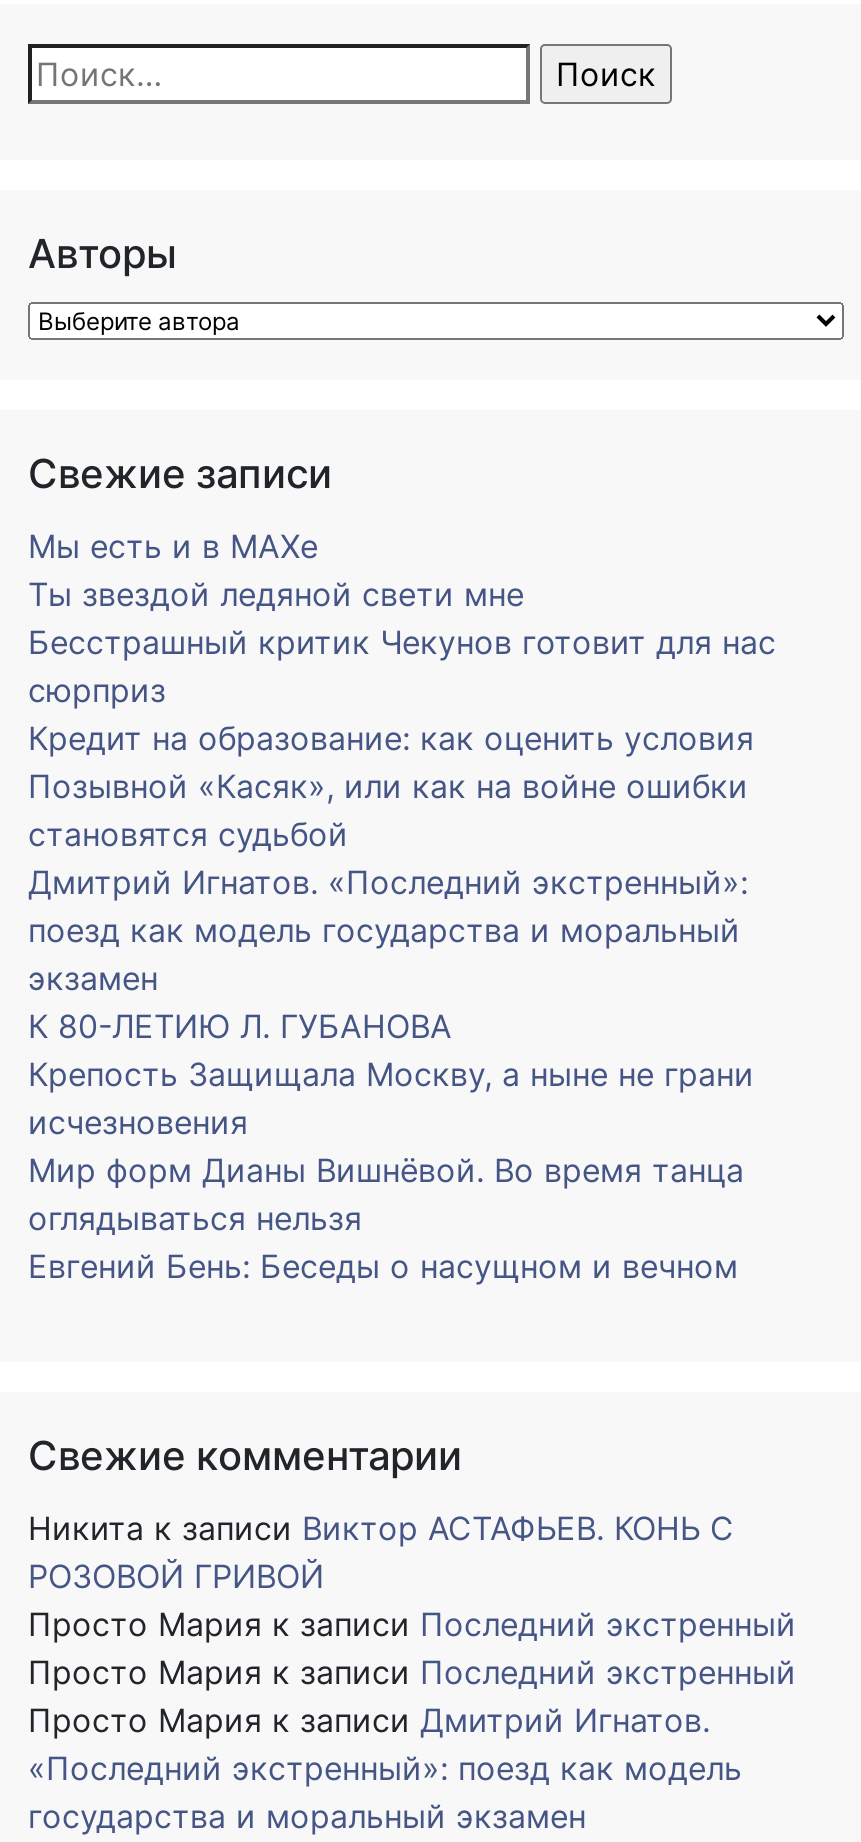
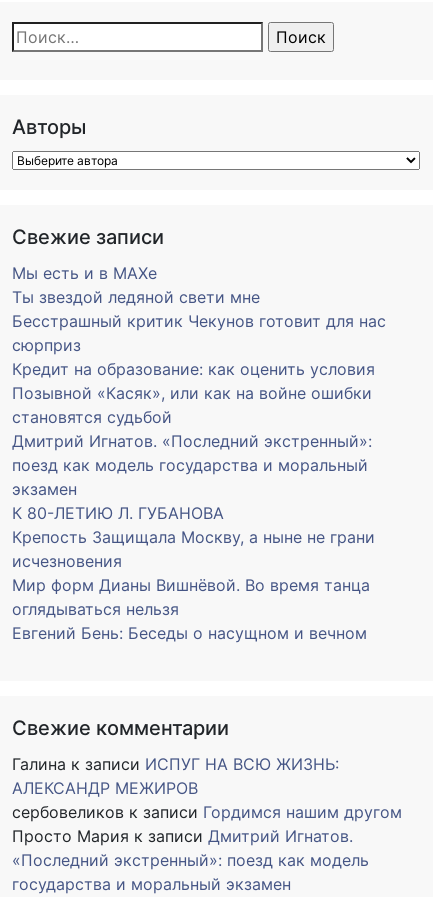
[28,1509,796,1693] Никита к записи Виктор АСТАФЬЕВ. КОНЬ С | РОЗОВОЙ ГРИВОЙ | Просто Мария к записи Последний экстренный | Просто Мария к записи Последний экстренный -> [12,754,402,822] Галина к записи ИСПУГ НА ВСЮ ЖИЗНЬ: | АЛЕКСАНДР МЕЖИРОВ | сербовеликов к записи Гордимся нашим другом

